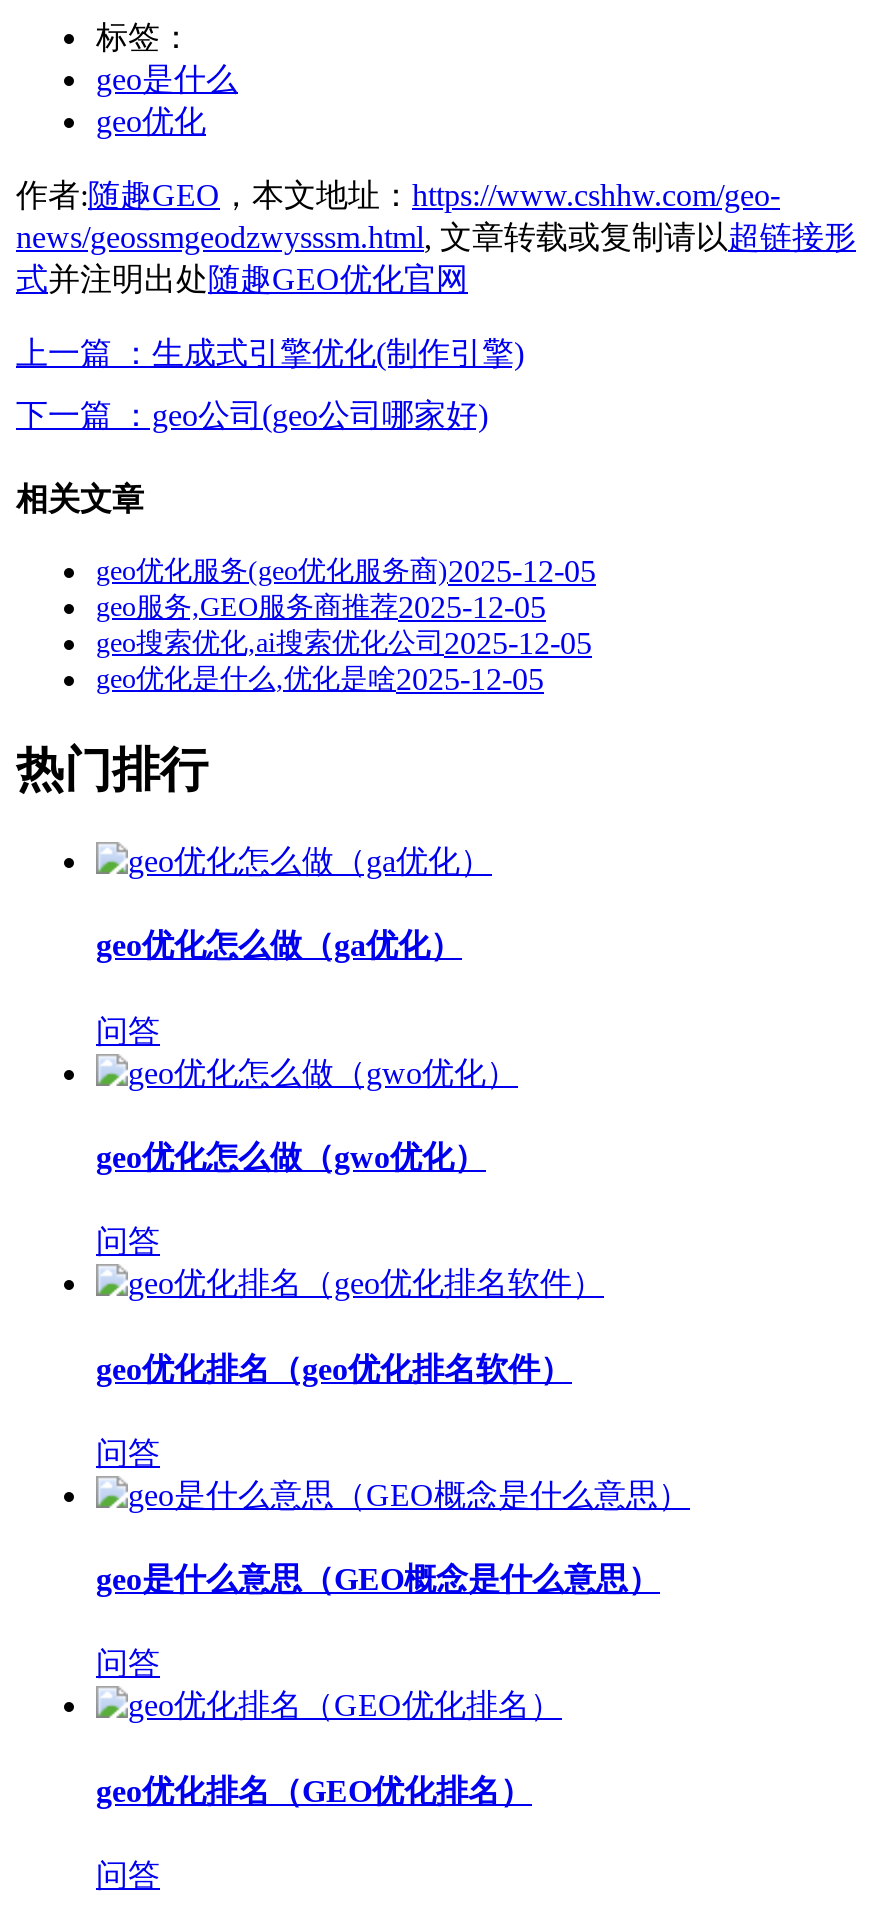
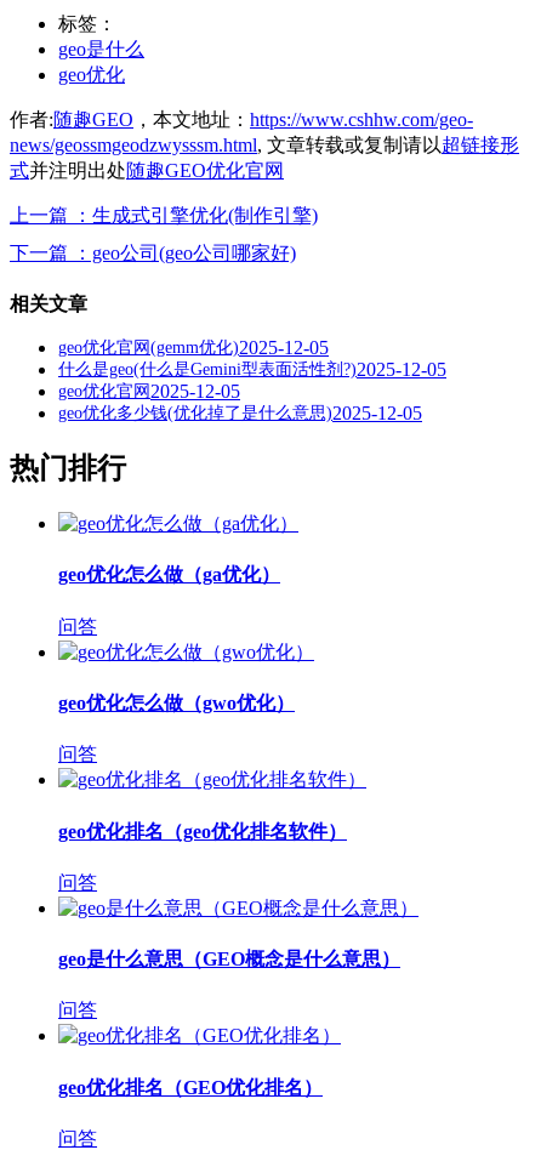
[96,555,596,697] geo优化服务(geo优化服务商)2025-12-05 | geo服务,GEO服务商推荐2025-12-05 | geo搜索优化,ai搜索优化公司2025-12-05 | geo优化是什么,优化是啥2025-12-05 -> [58,338,446,424] geo优化官网(gemm优化)2025-12-05 | 什么是geo(什么是Gemini型表面活性剂?)2025-12-05 | geo优化官网2025-12-05 | geo优化多少钱(优化掉了是什么意思)2025-12-05

